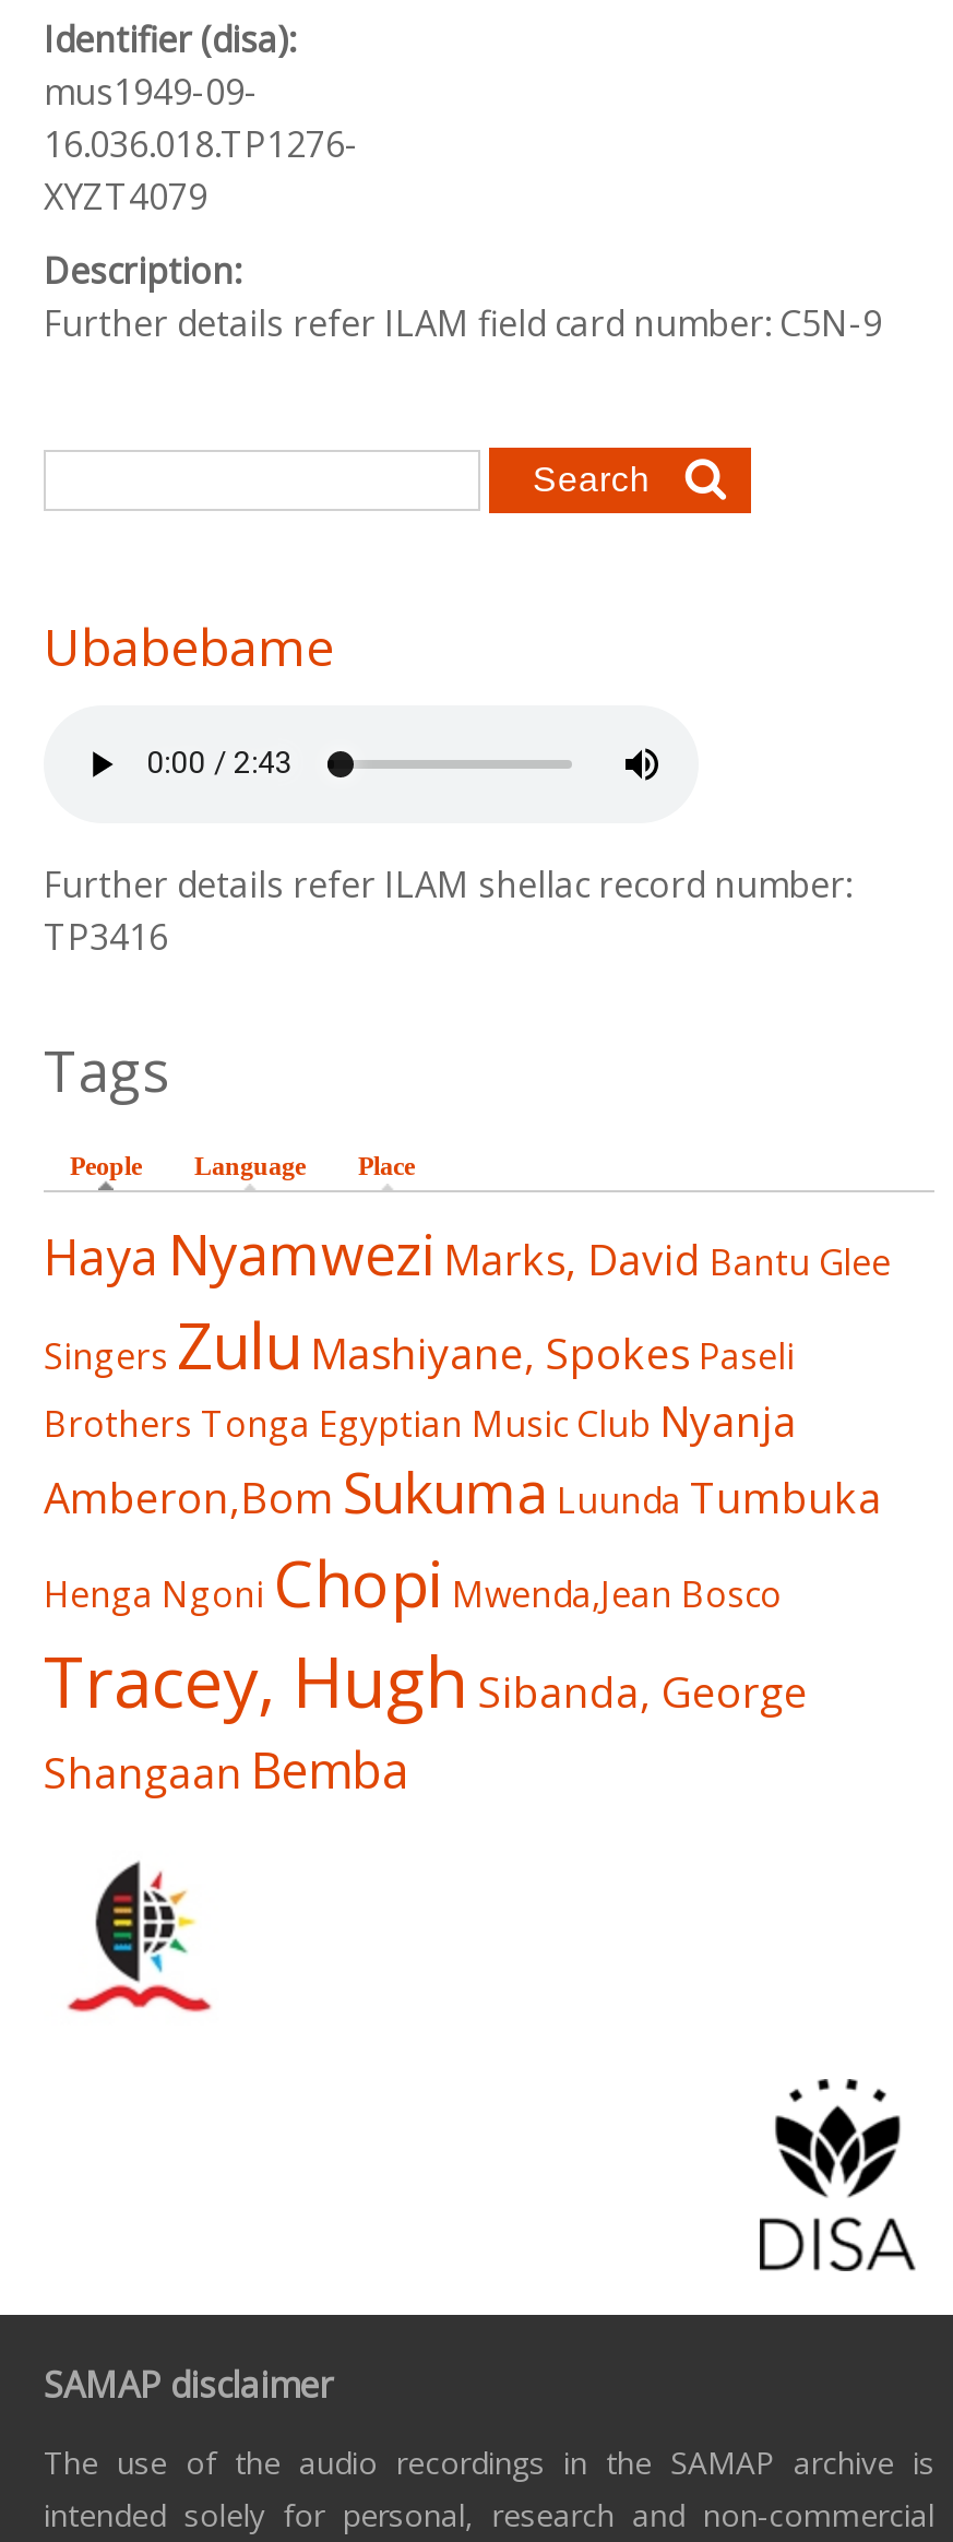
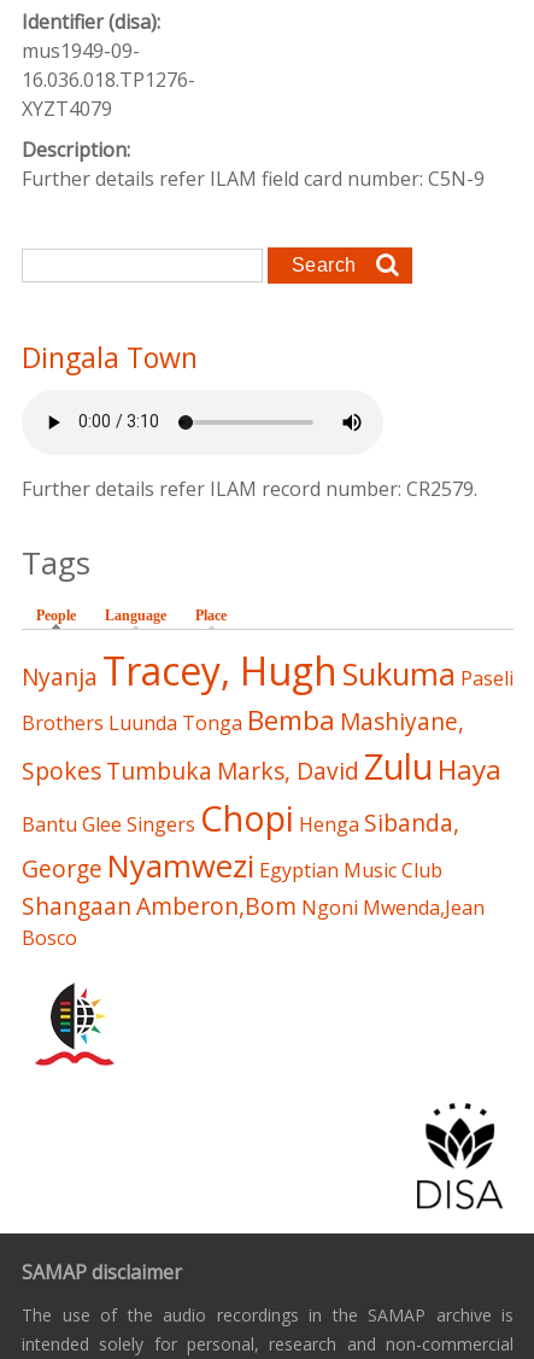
[44,612,334,682] Ubabebame -> [22,338,198,377] Dingala Town
[44,860,851,961] Further details refer ILAM shellac record number: | TP3416 -> [22,476,477,502] Further details refer ILAM record number: CR2579.
[44,1216,891,1804] Haya Nyamwezi Marks, David Bantu Glee | Singers Zulu Mashiyane, Spokes Paseli | Brothers Tonga Egyptian Music Club Nyanja | Amberon,Bom Sukuma Luunda Tumbuka | Henga Ngoni Chopi Mwenda,Jean Bosco | Tracey, Hugh Sibanda, George | Shangaan Bemba -> [22,644,514,951] Nyanja Tracey, Hugh Sukuma Paseli | Brothers Luunda Tonga Bemba Mashiyane, | Spokes Tumbuka Marks, David Zulu Haya | Bantu Glee Singers Chopi Henga Sibanda, | George Nyamwezi Egyptian Music Club | Shangaan Amberon,Bom Ngoni Mwenda,Jean | Bosco

